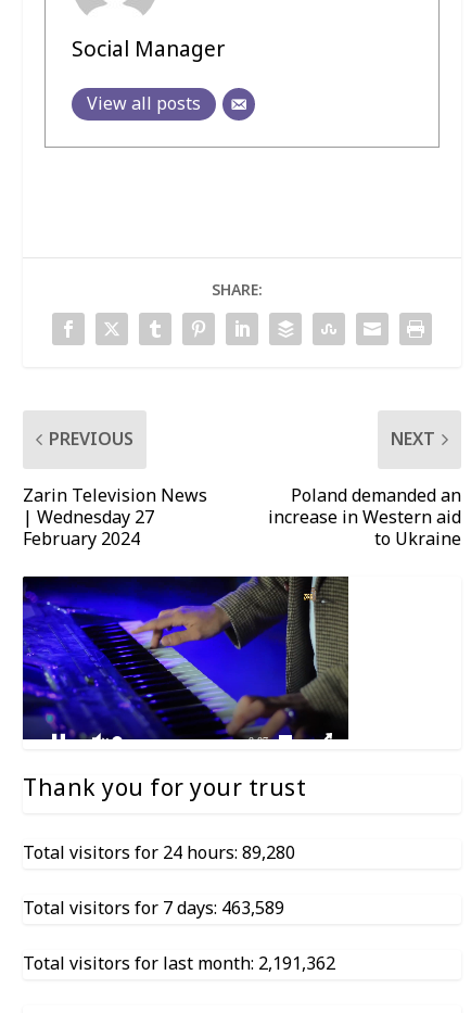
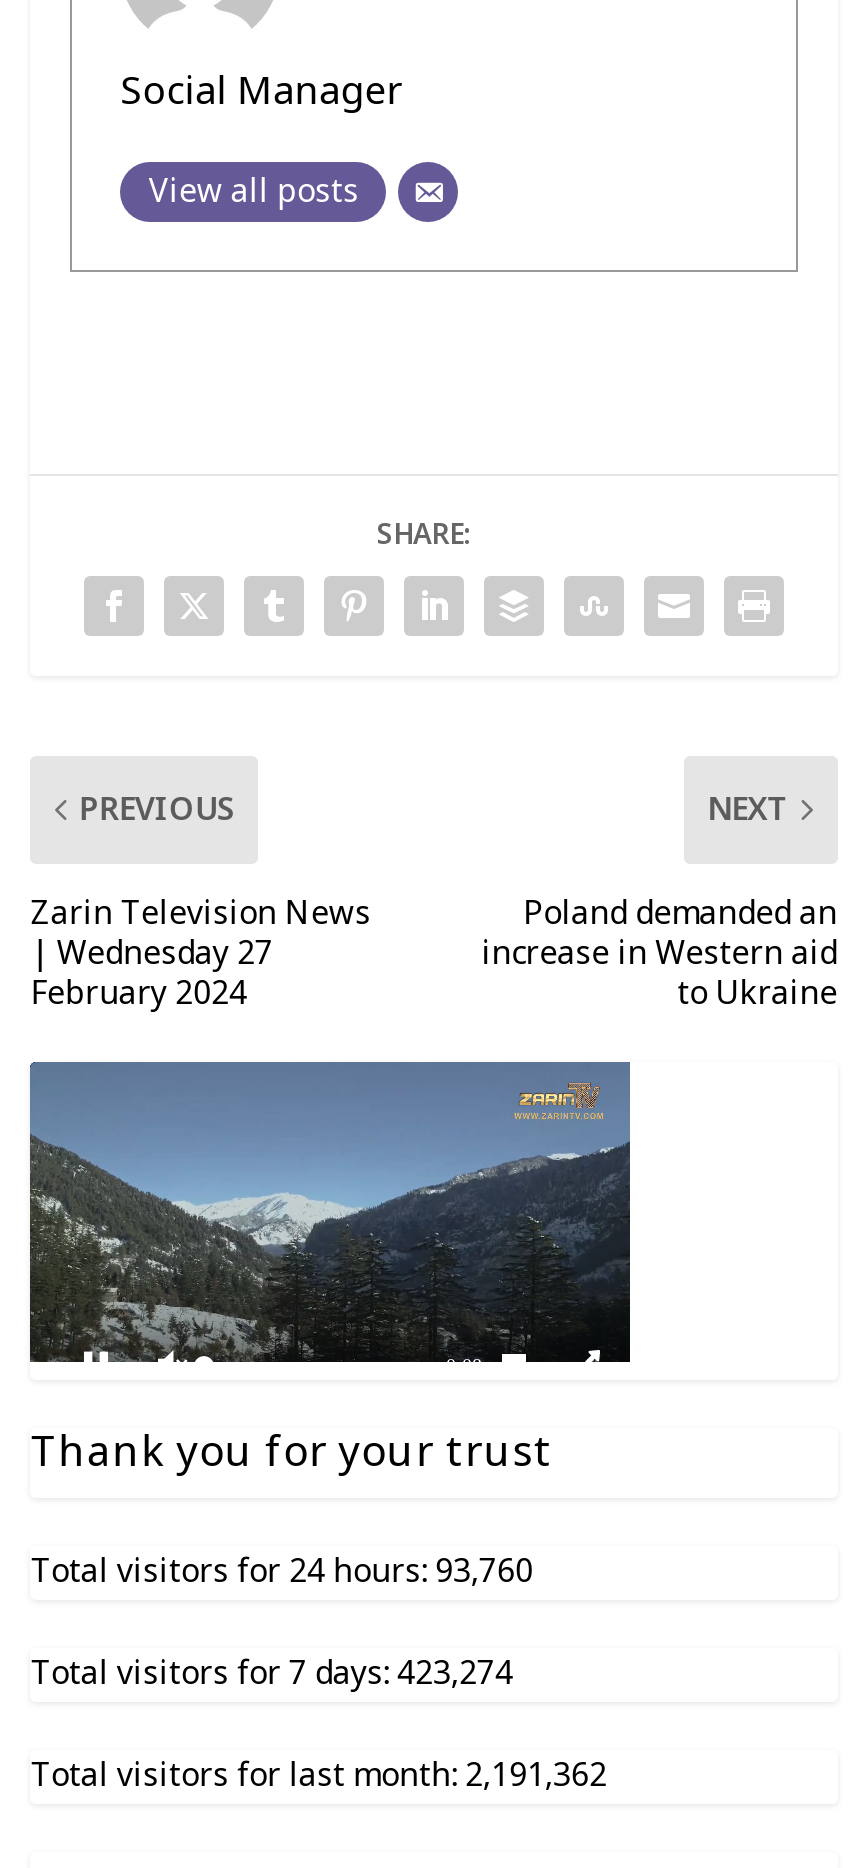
[22,575,349,739] [image] -> [28,1060,632,1364] [image]
[23,835,296,872] Total visitors for 24 hours: 89,280 -> [31,1538,533,1606] Total visitors for 24 hours: 93,760
[23,890,285,927] Total visitors for 7 days: 463,589 -> [31,1640,513,1708] Total visitors for 7 days: 423,274

